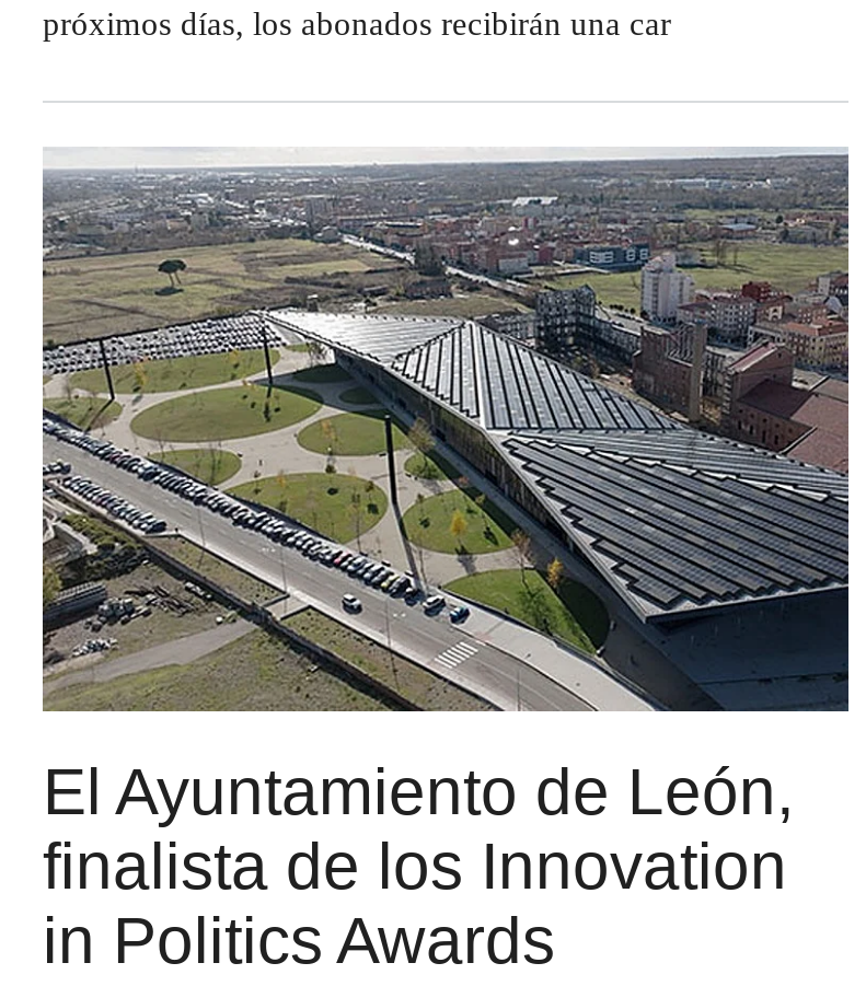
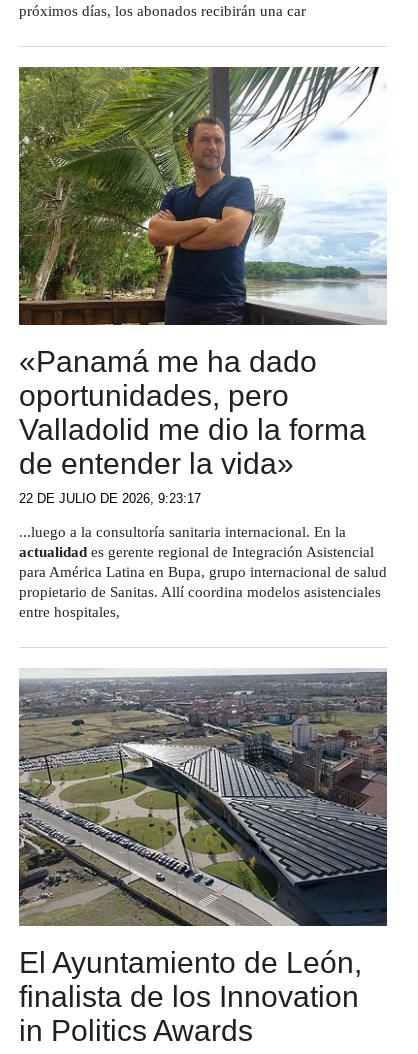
none -> [18,66,387,620] [image] | «Panamá me ha dado | oportunidades, pero | Valladolid me dio la forma | de entender la vida» | 22 DE JULIO DE 2026, 9:23:17 | ...luego a la consultoría sanitaria internacional. En la | actualidad es gerente regional de Integración Asistencial | para América Latina en Bupa, grupo internacional de salud | propietario de Sanitas. Allí coordina modelos asistenciales | entre hospitales,

